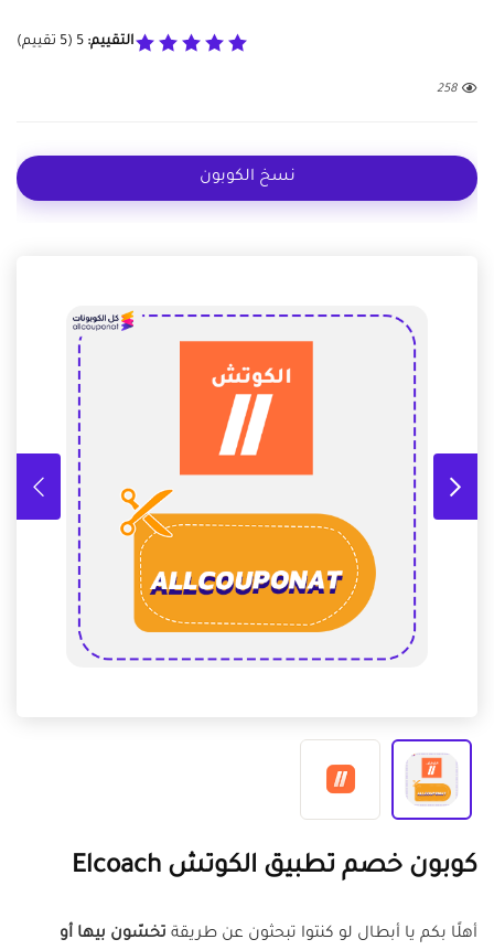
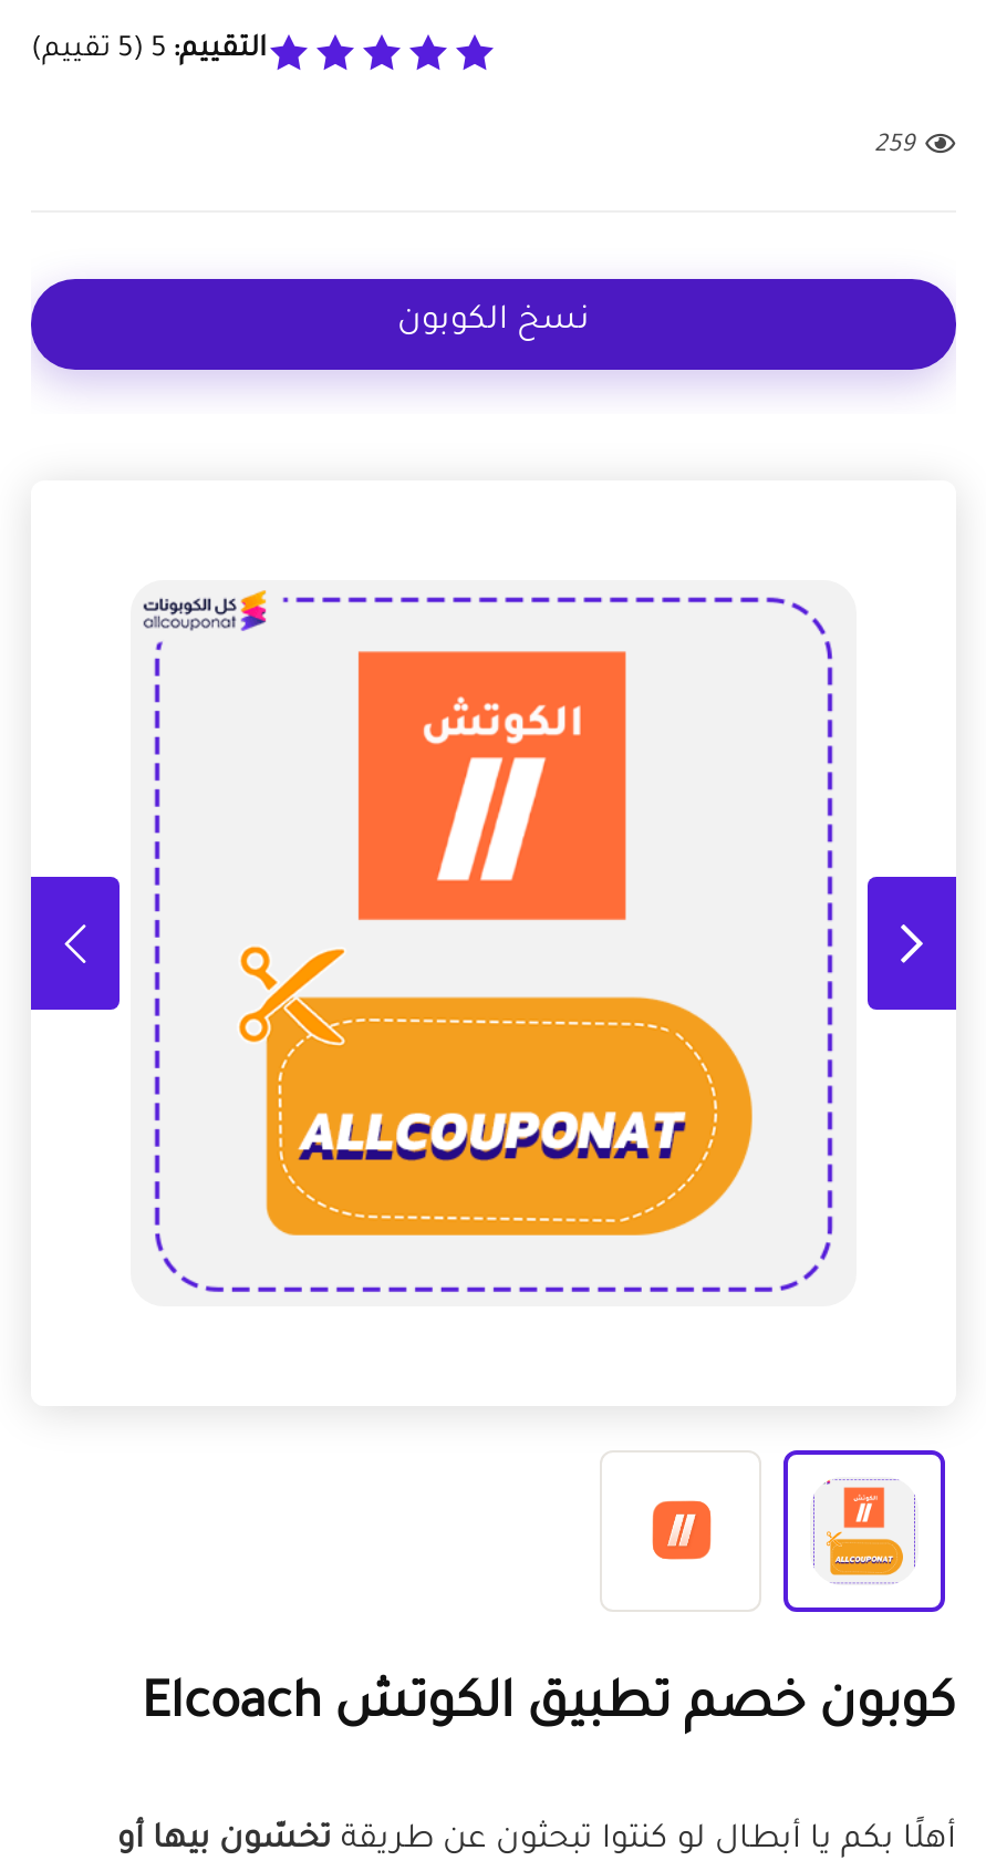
[437,83,457,96] 258 -> [874,133,914,159] 259

